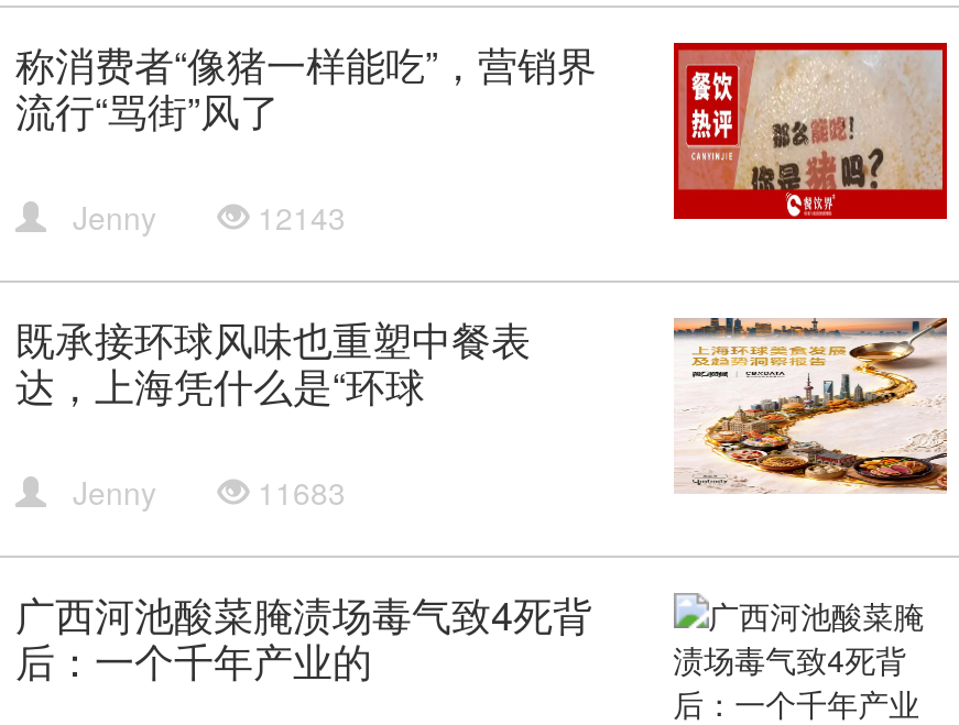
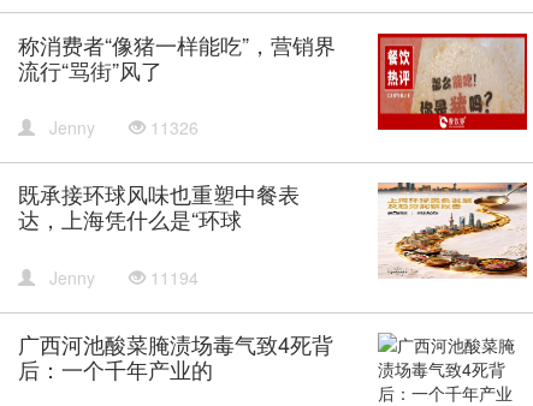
[46,196,346,240] Jenny 12143 -> [35,116,199,140] Jenny 11326
[46,470,346,514] Jenny 11683 -> [35,266,199,290] Jenny 11194

